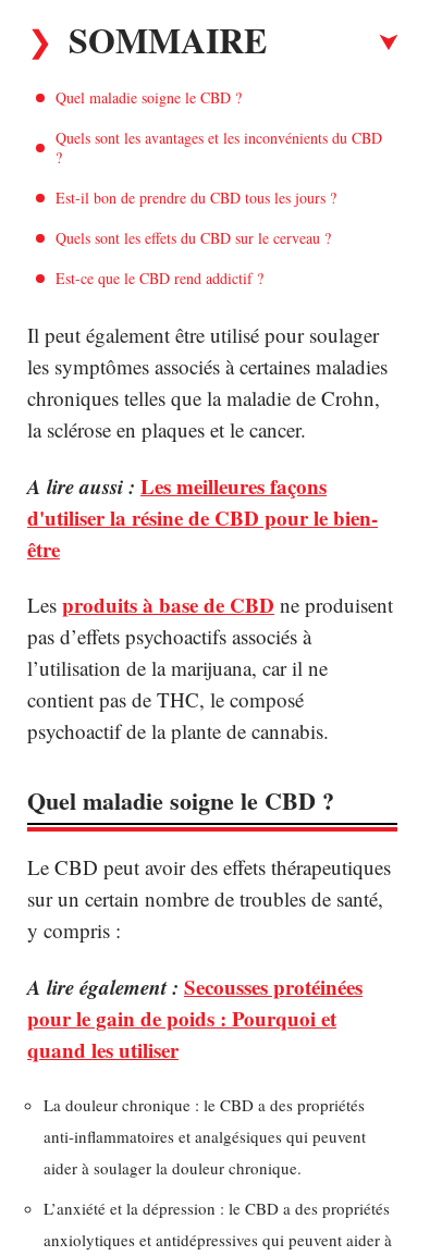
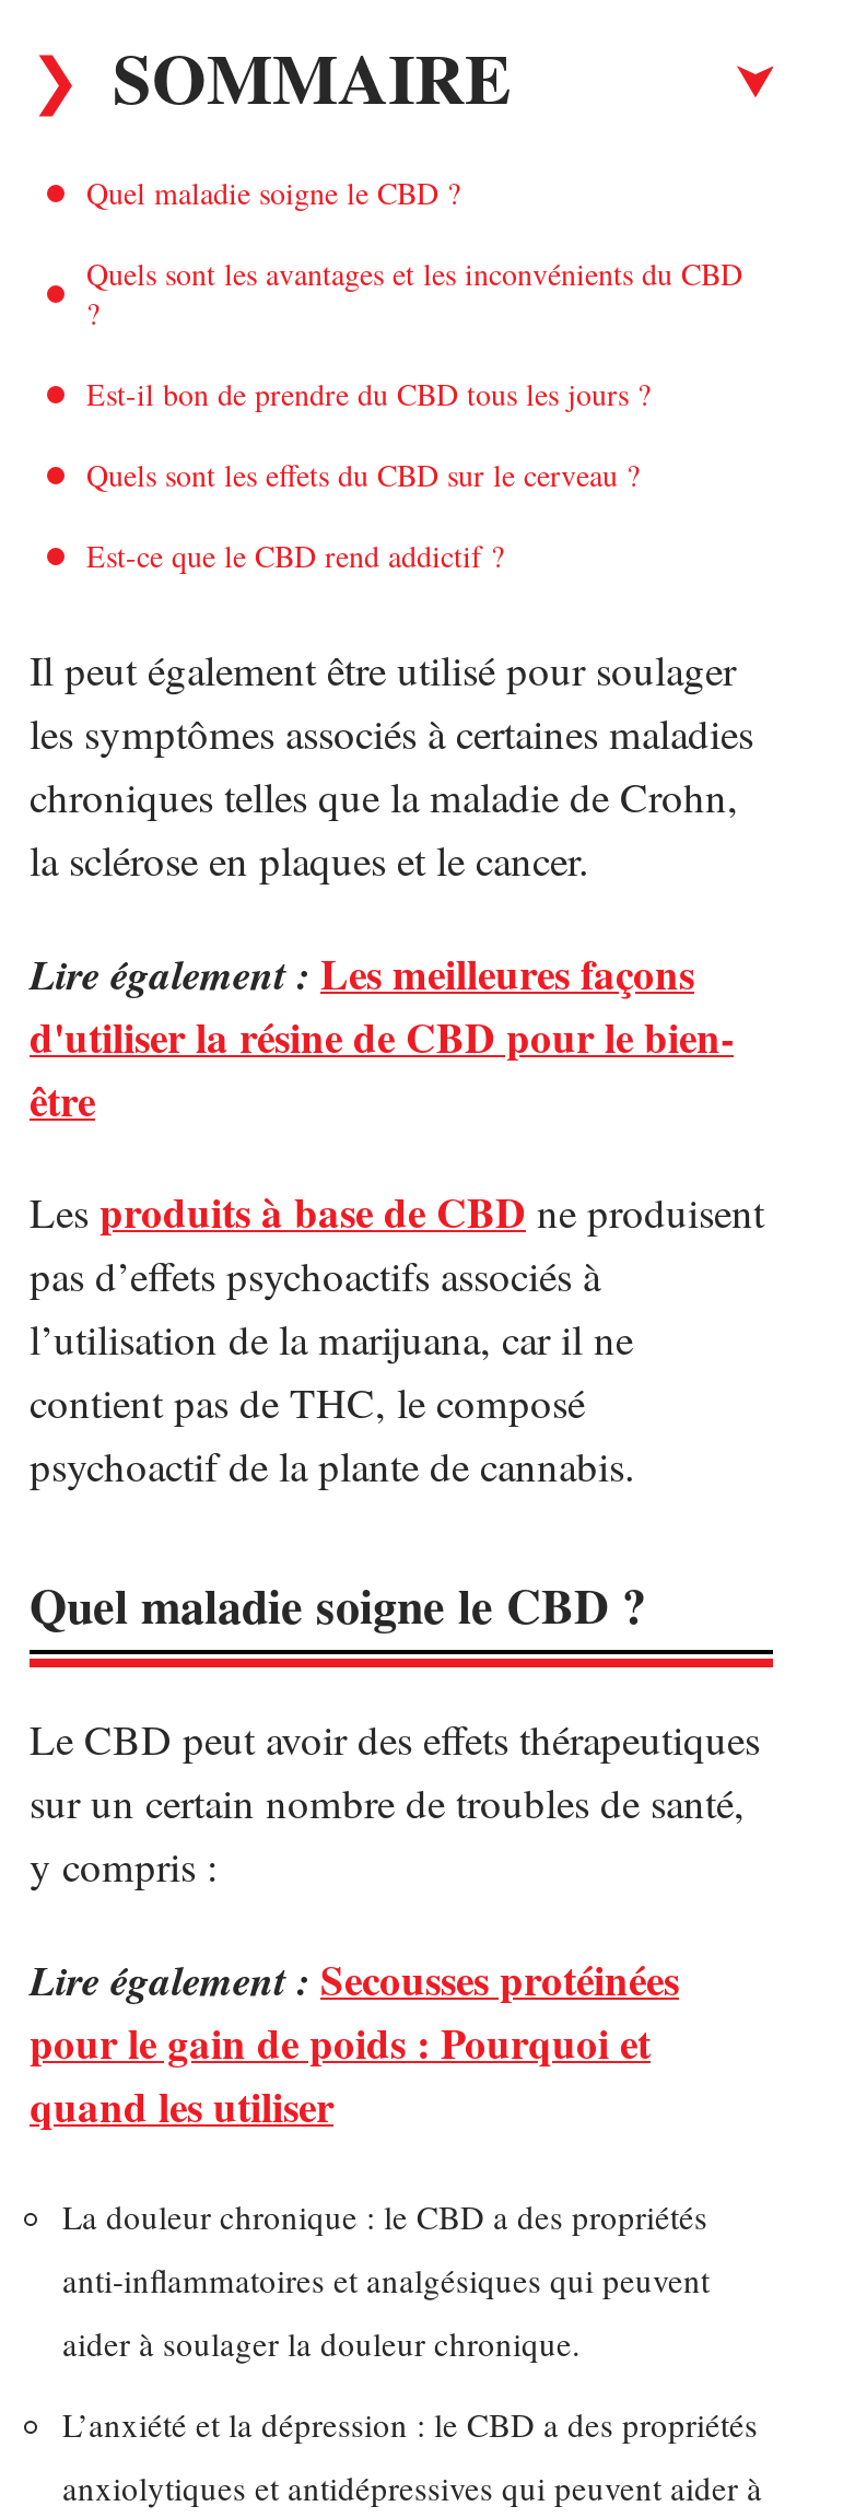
[27,471,327,500] A lire aussi : Les meilleures façons -> [30,942,694,1002] Lire également : Les meilleures façons
[27,971,363,1001] A lire également : Secousses protéinées -> [30,1948,679,2007] Lire également : Secousses protéinées

